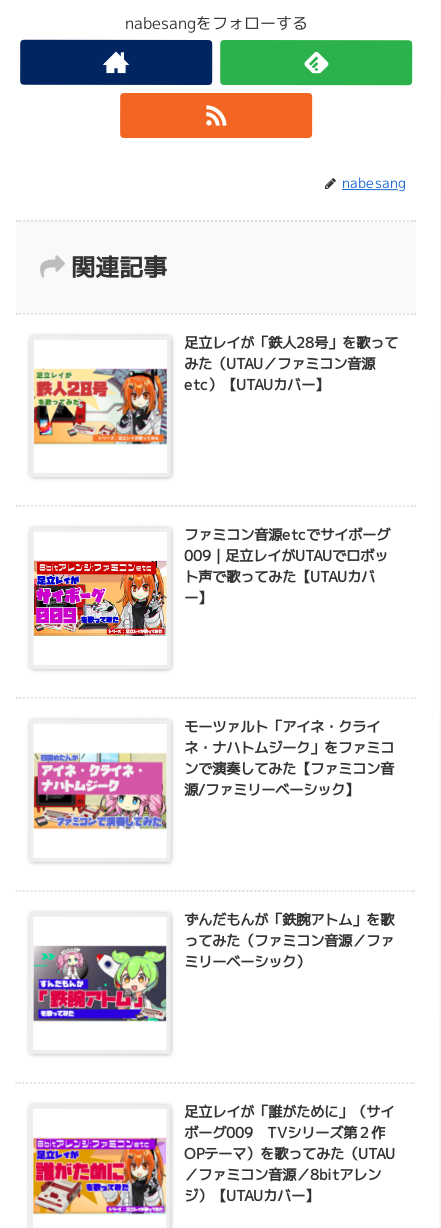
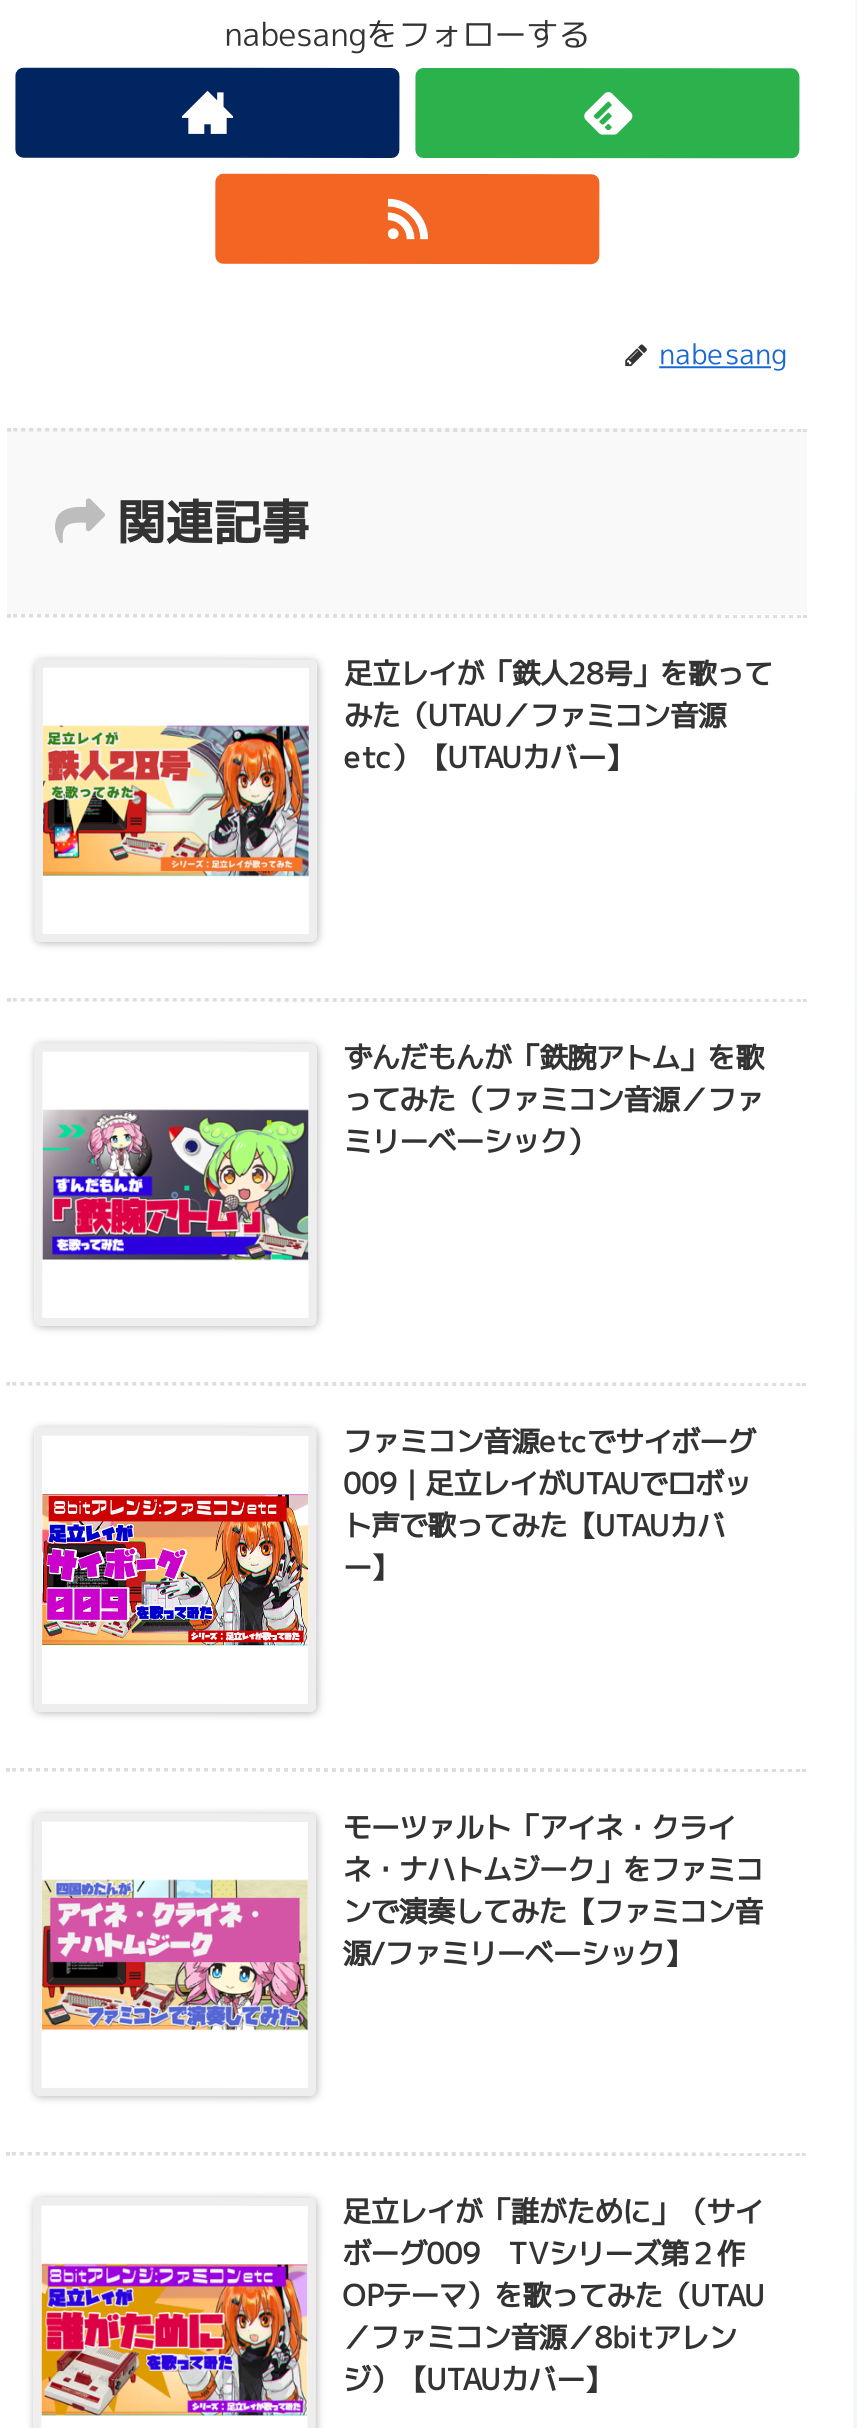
moved [32,525,394,801] -> [39,1423,763,1974]: [image] | ファミコン音源etcでサイボーグ | 009｜足立レイがUTAUでロボッ | ト声で歌ってみた【UTAUカバ | モーツァルト「アイネ・クライ | ネ・ナハトムジーク」をファミコ | ンで演奏してみた【ファミコン音 | 源/ファミリーベーシック】
moved [33,910,394,1022] -> [41,1038,763,1262]: [image] | ずんだもんが「鉄腕アトム」を歌 | ってみた（ファミコン音源／ファ | ミリーベーシック）

